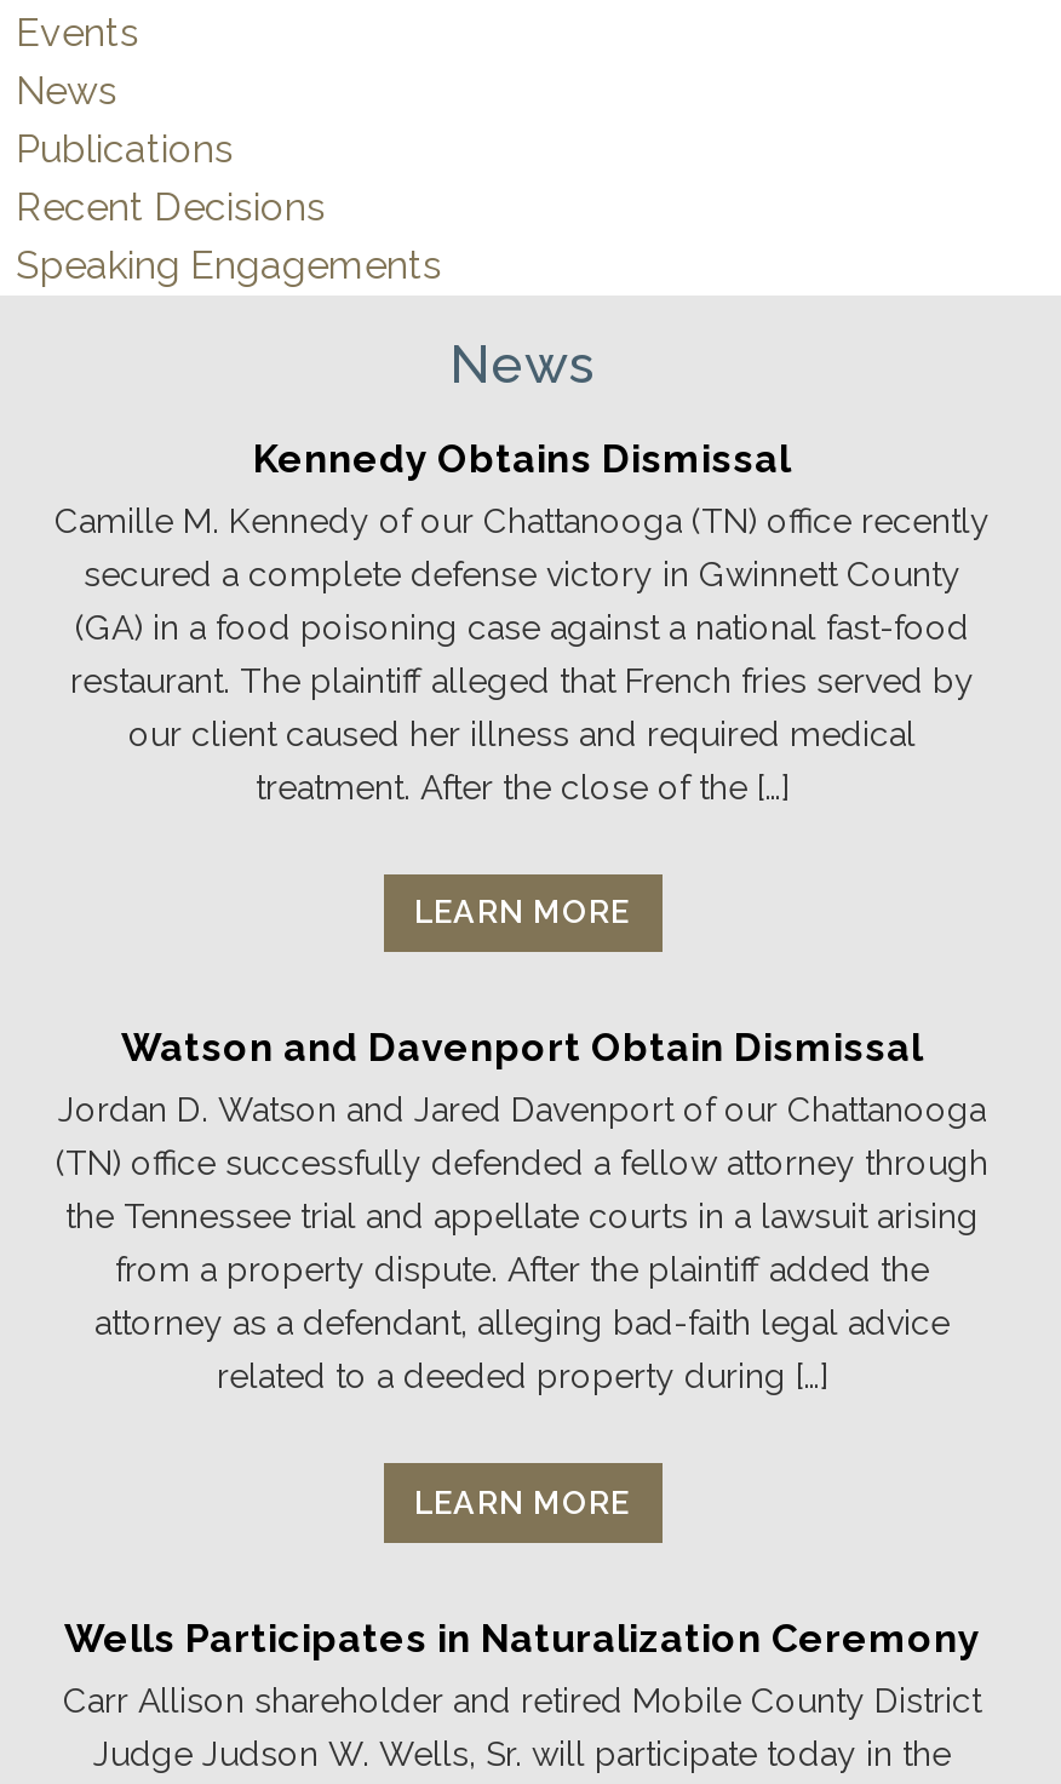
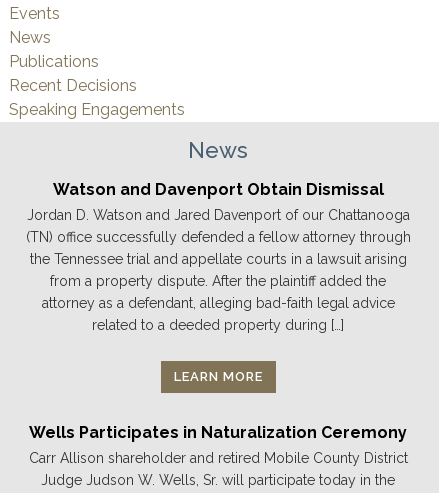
[55,435,990,931] Kennedy Obtains Dismissal | Camille M. Kennedy of our Chattanooga (TN) office recently | secured a complete defense victory in Gwinnett County | (GA) in a food poisoning case against a national fast-food | restaurant. The plaintiff alleged that French fries served by | our client caused her illness and required medical | treatment. After the close of the […] | LEARN MORE -> none

